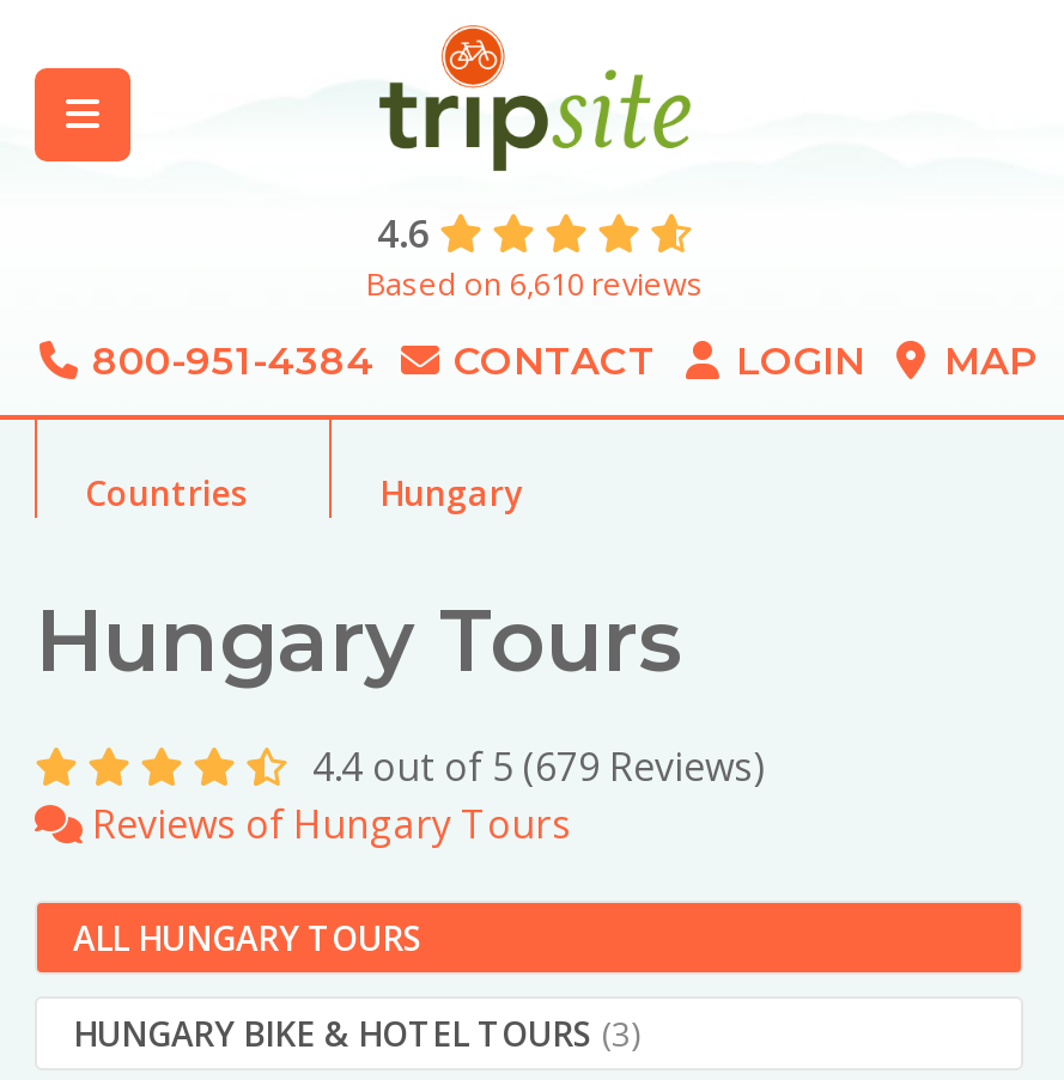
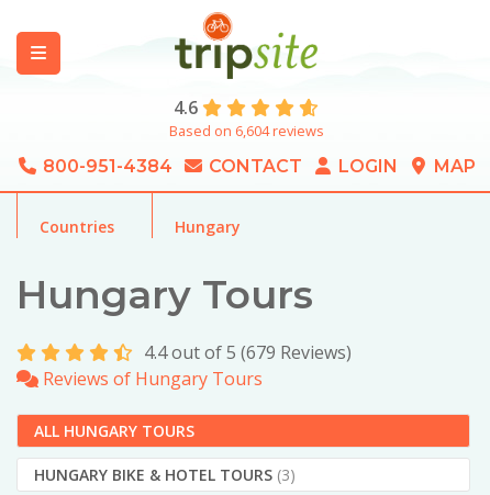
[366,262,704,305] Based on 6,610 reviews -> [169,121,324,141] Based on 6,604 reviews

